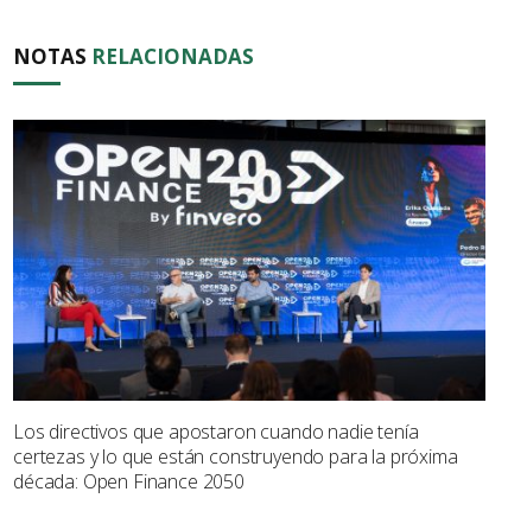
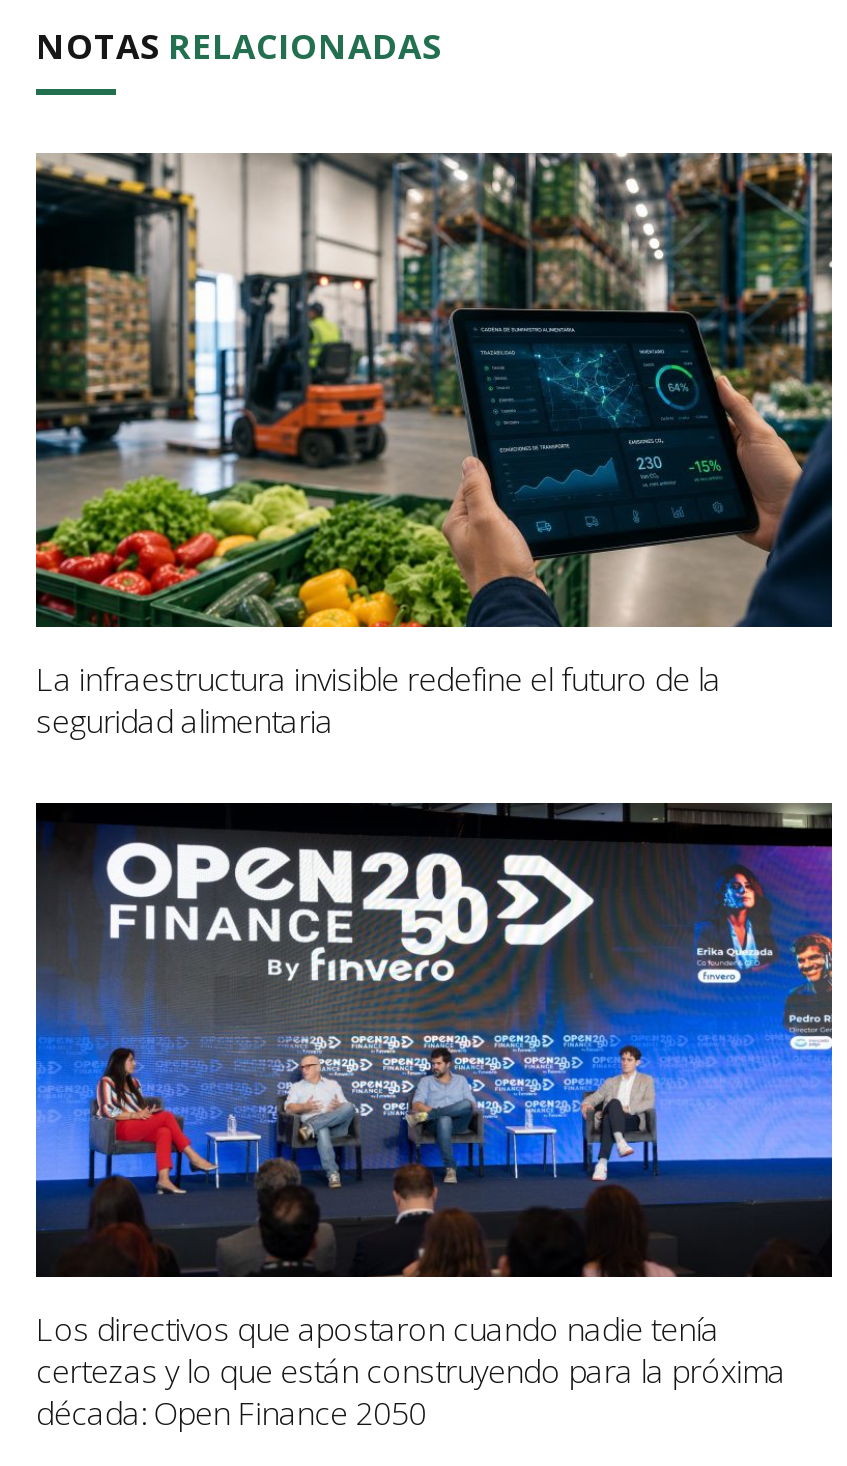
none -> [34,151,834,743] [image] | La infraestructura invisible redefine el futuro de la | seguridad alimentaria

